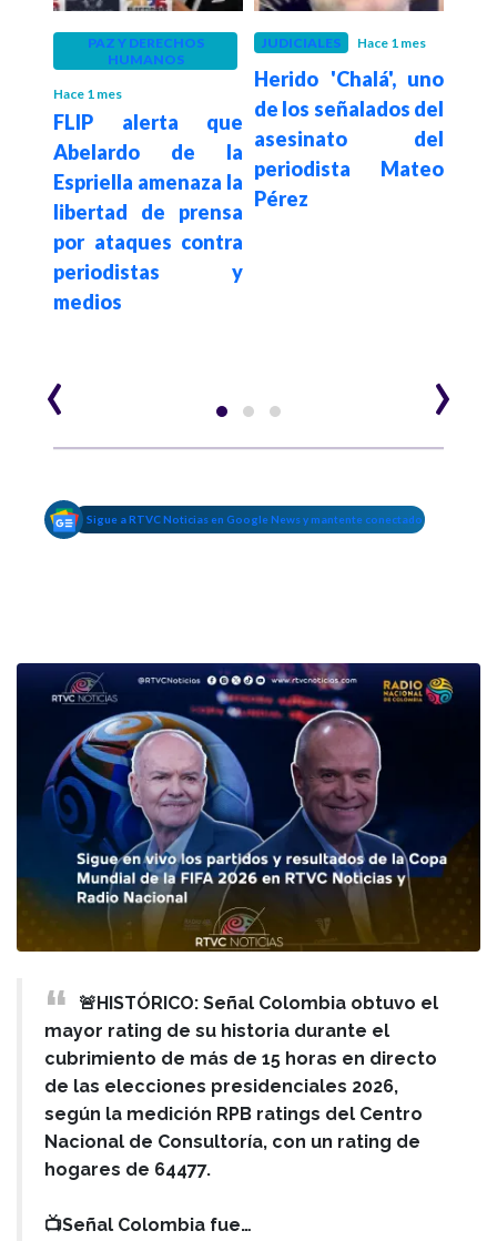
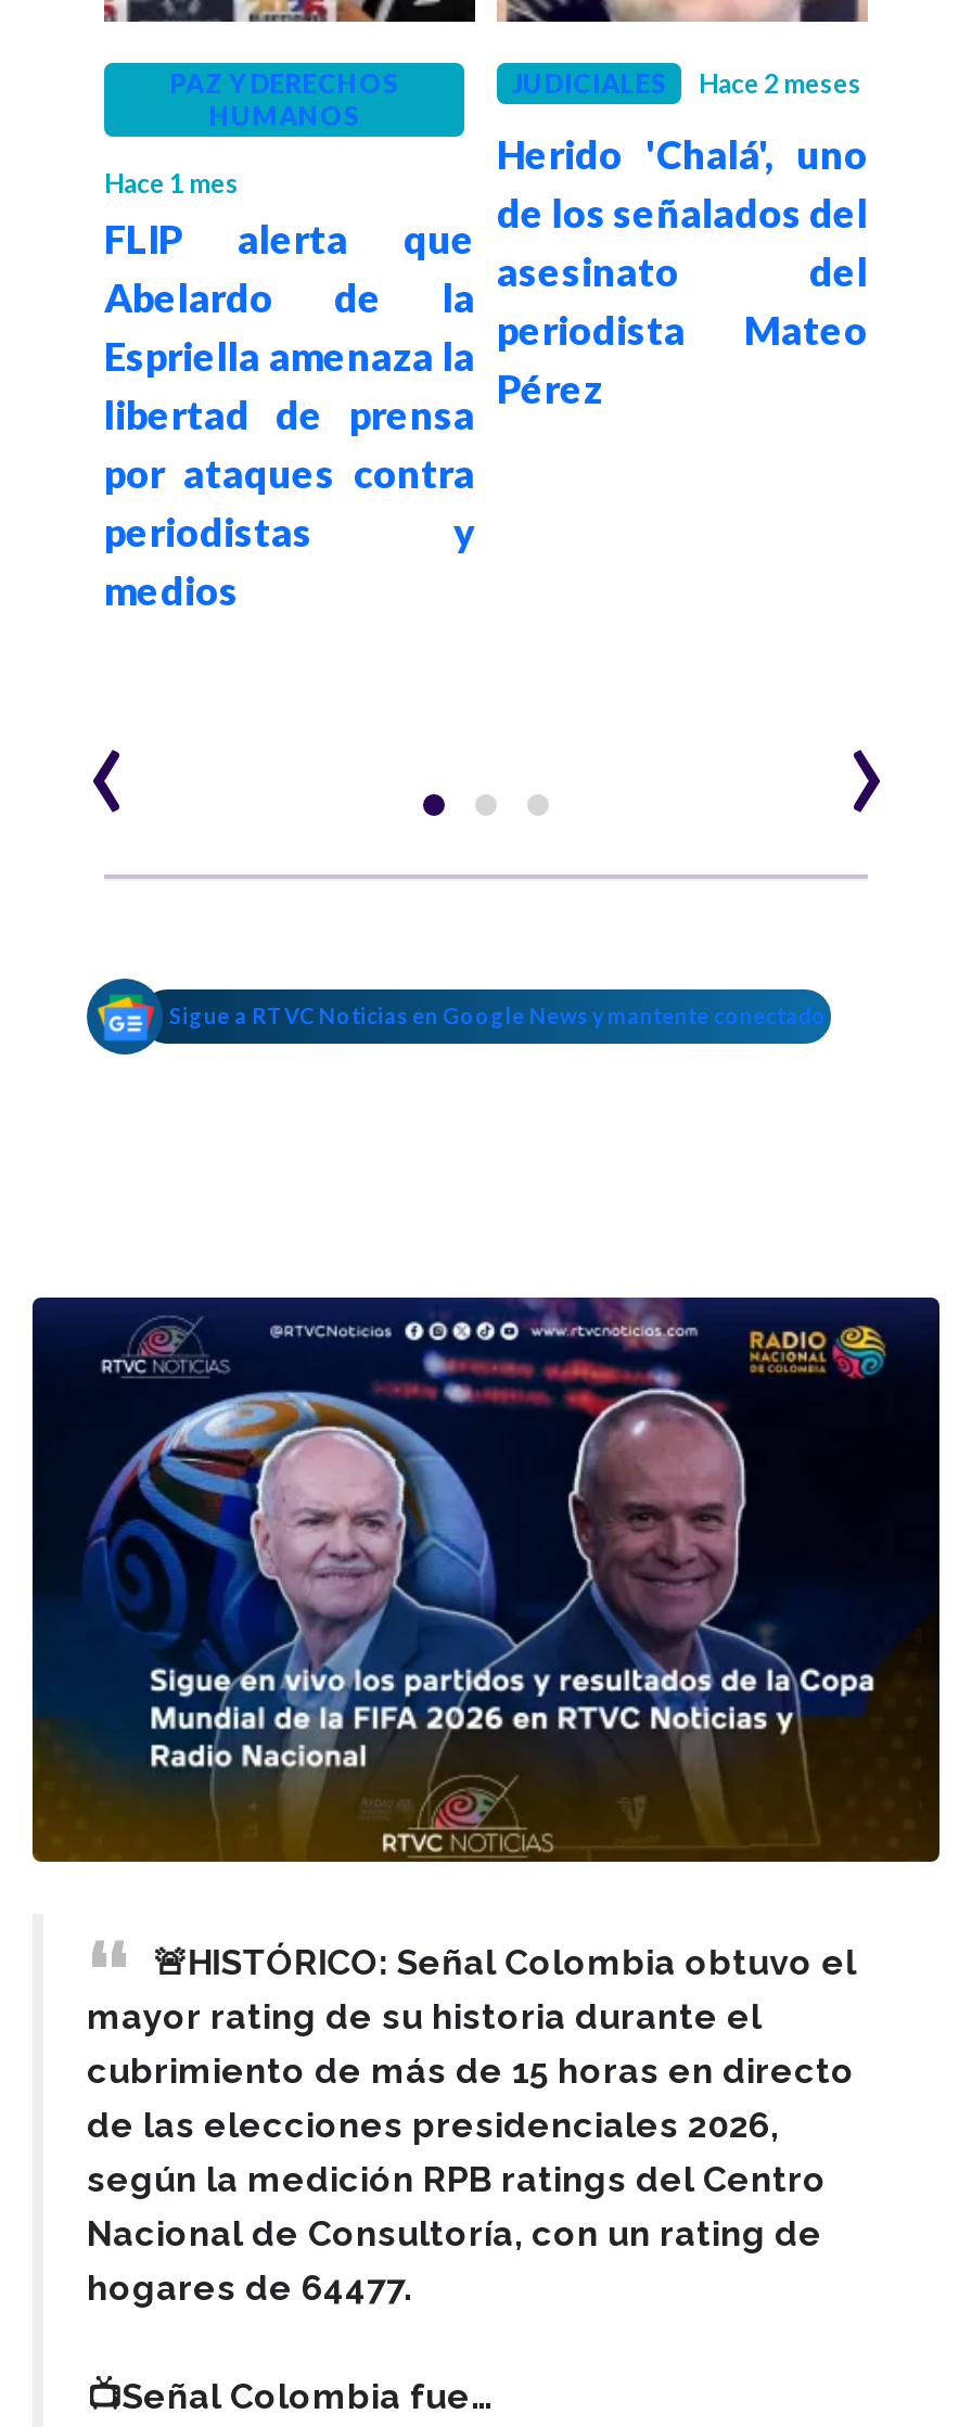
[357,34,426,51] Hace 1 mes -> [699,67,861,100] Hace 2 meses

